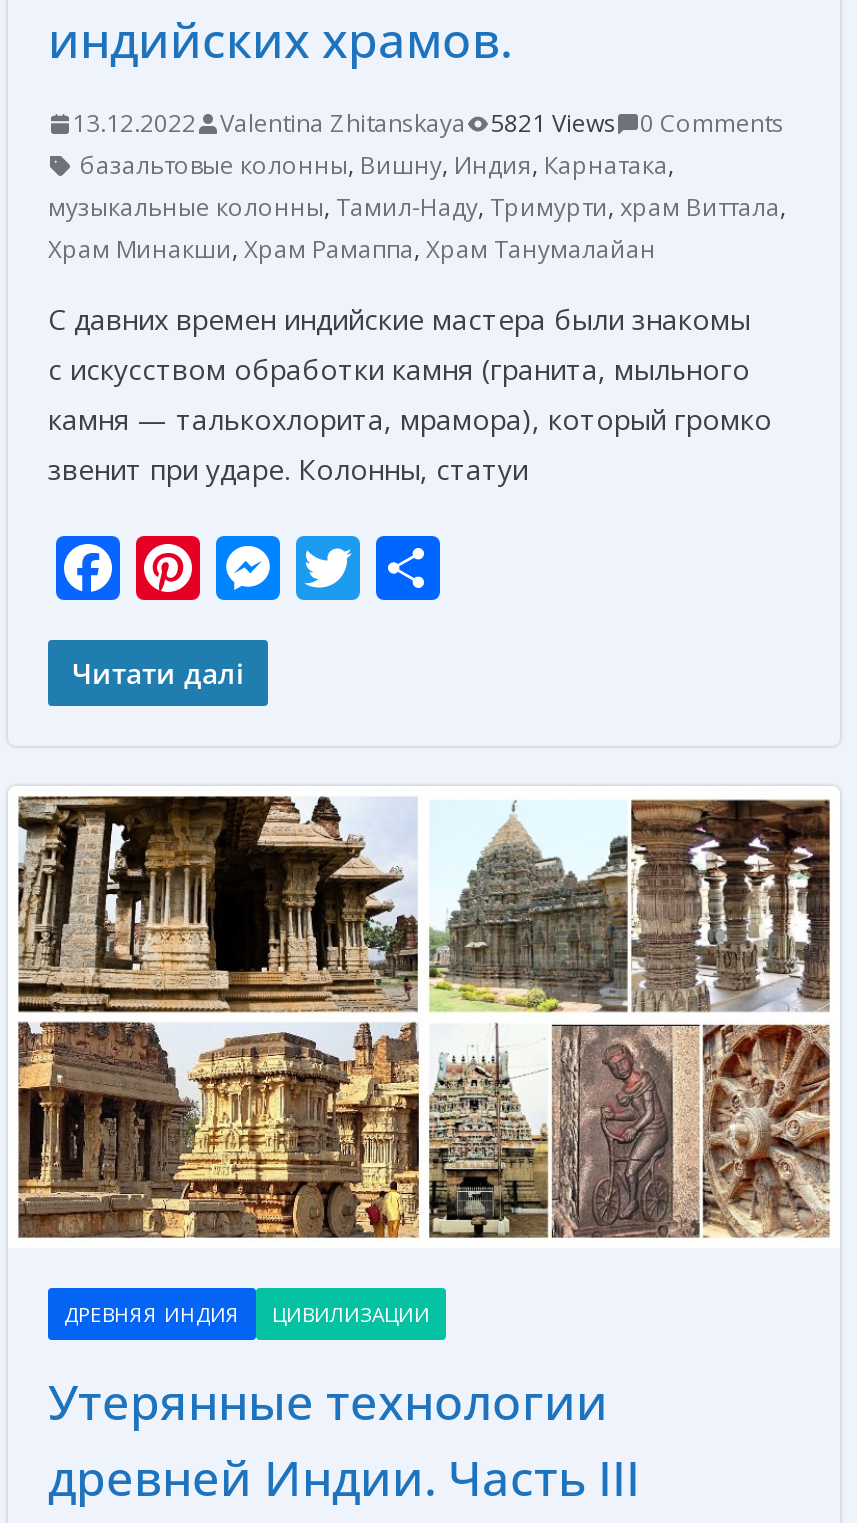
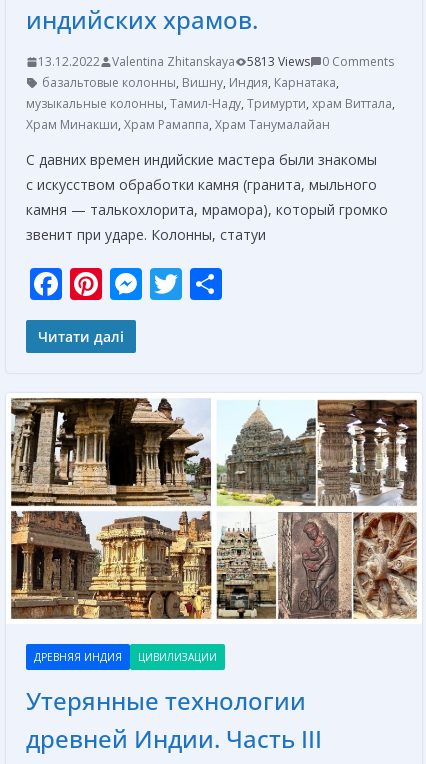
[72,106,784,140] 13.12.2022 Valentina Zhitanskaya 5821 Views 0 Comments -> [38,53,394,70] 13.12.2022 Valentina Zhitanskaya 5813 Views 0 Comments

